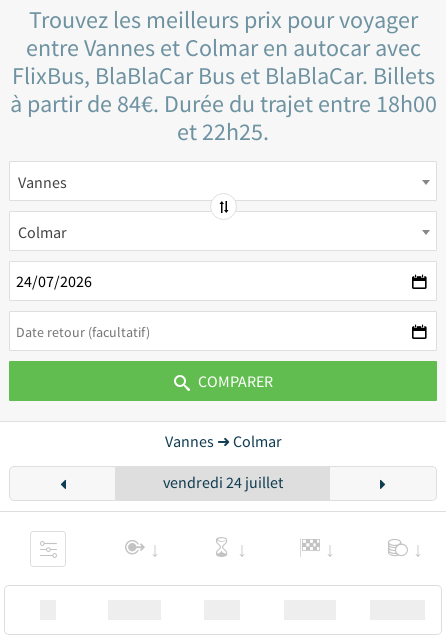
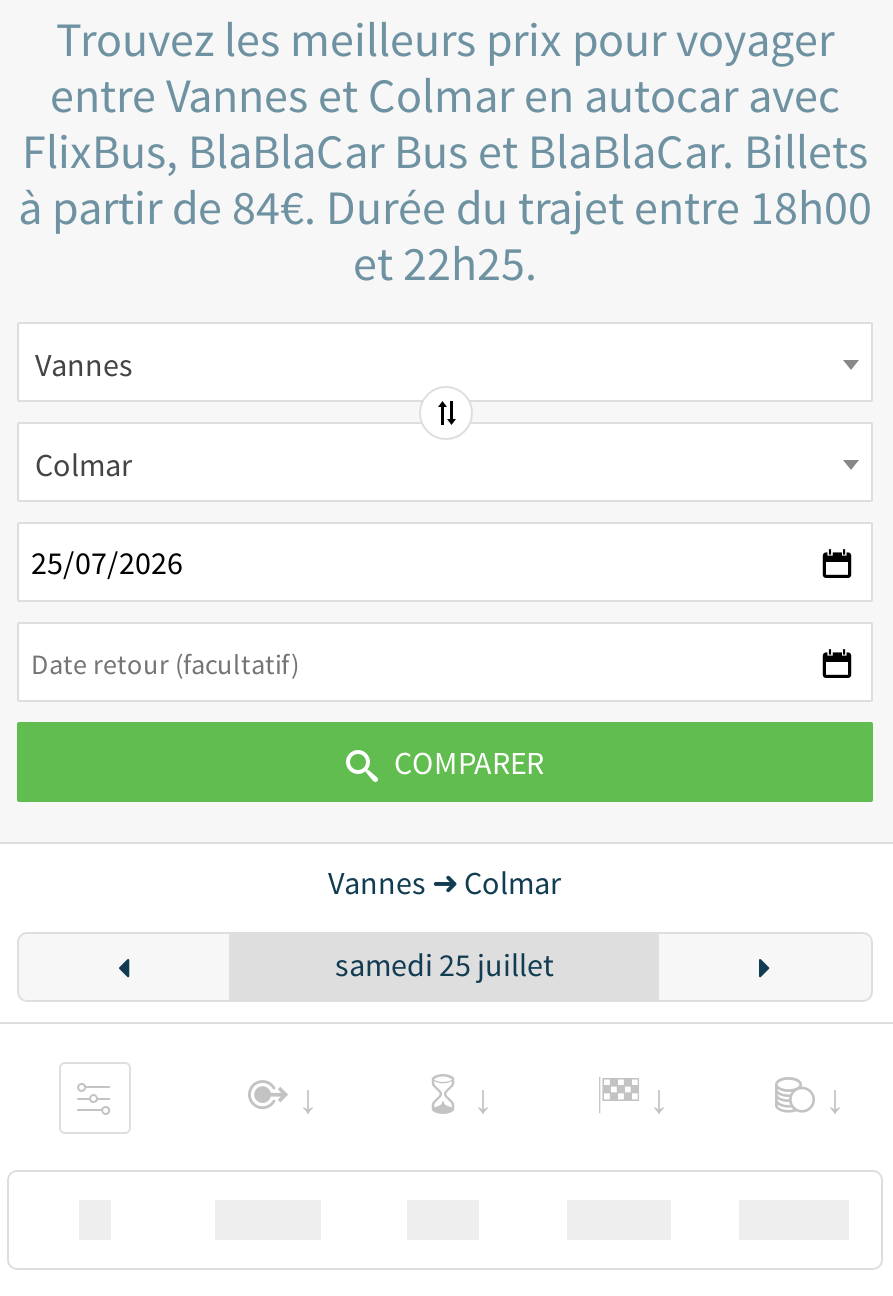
[162,472,282,492] vendredi 24 juillet -> [335,944,553,984] samedi 25 juillet

